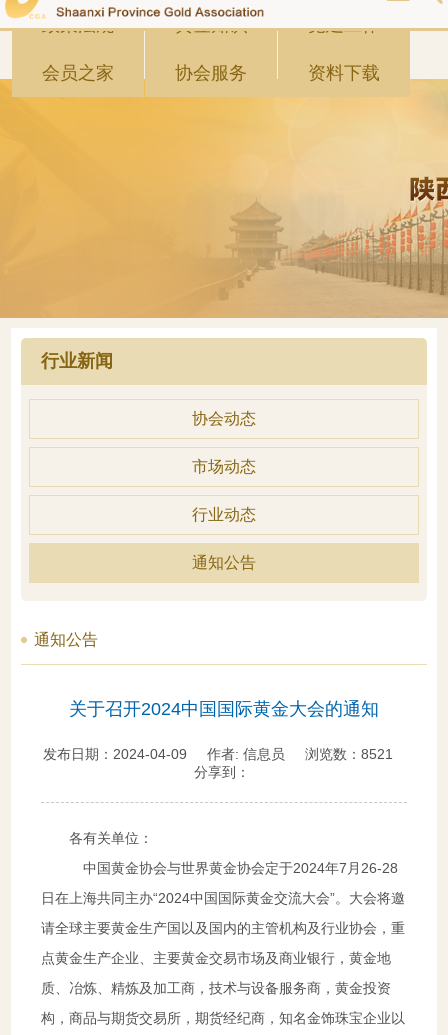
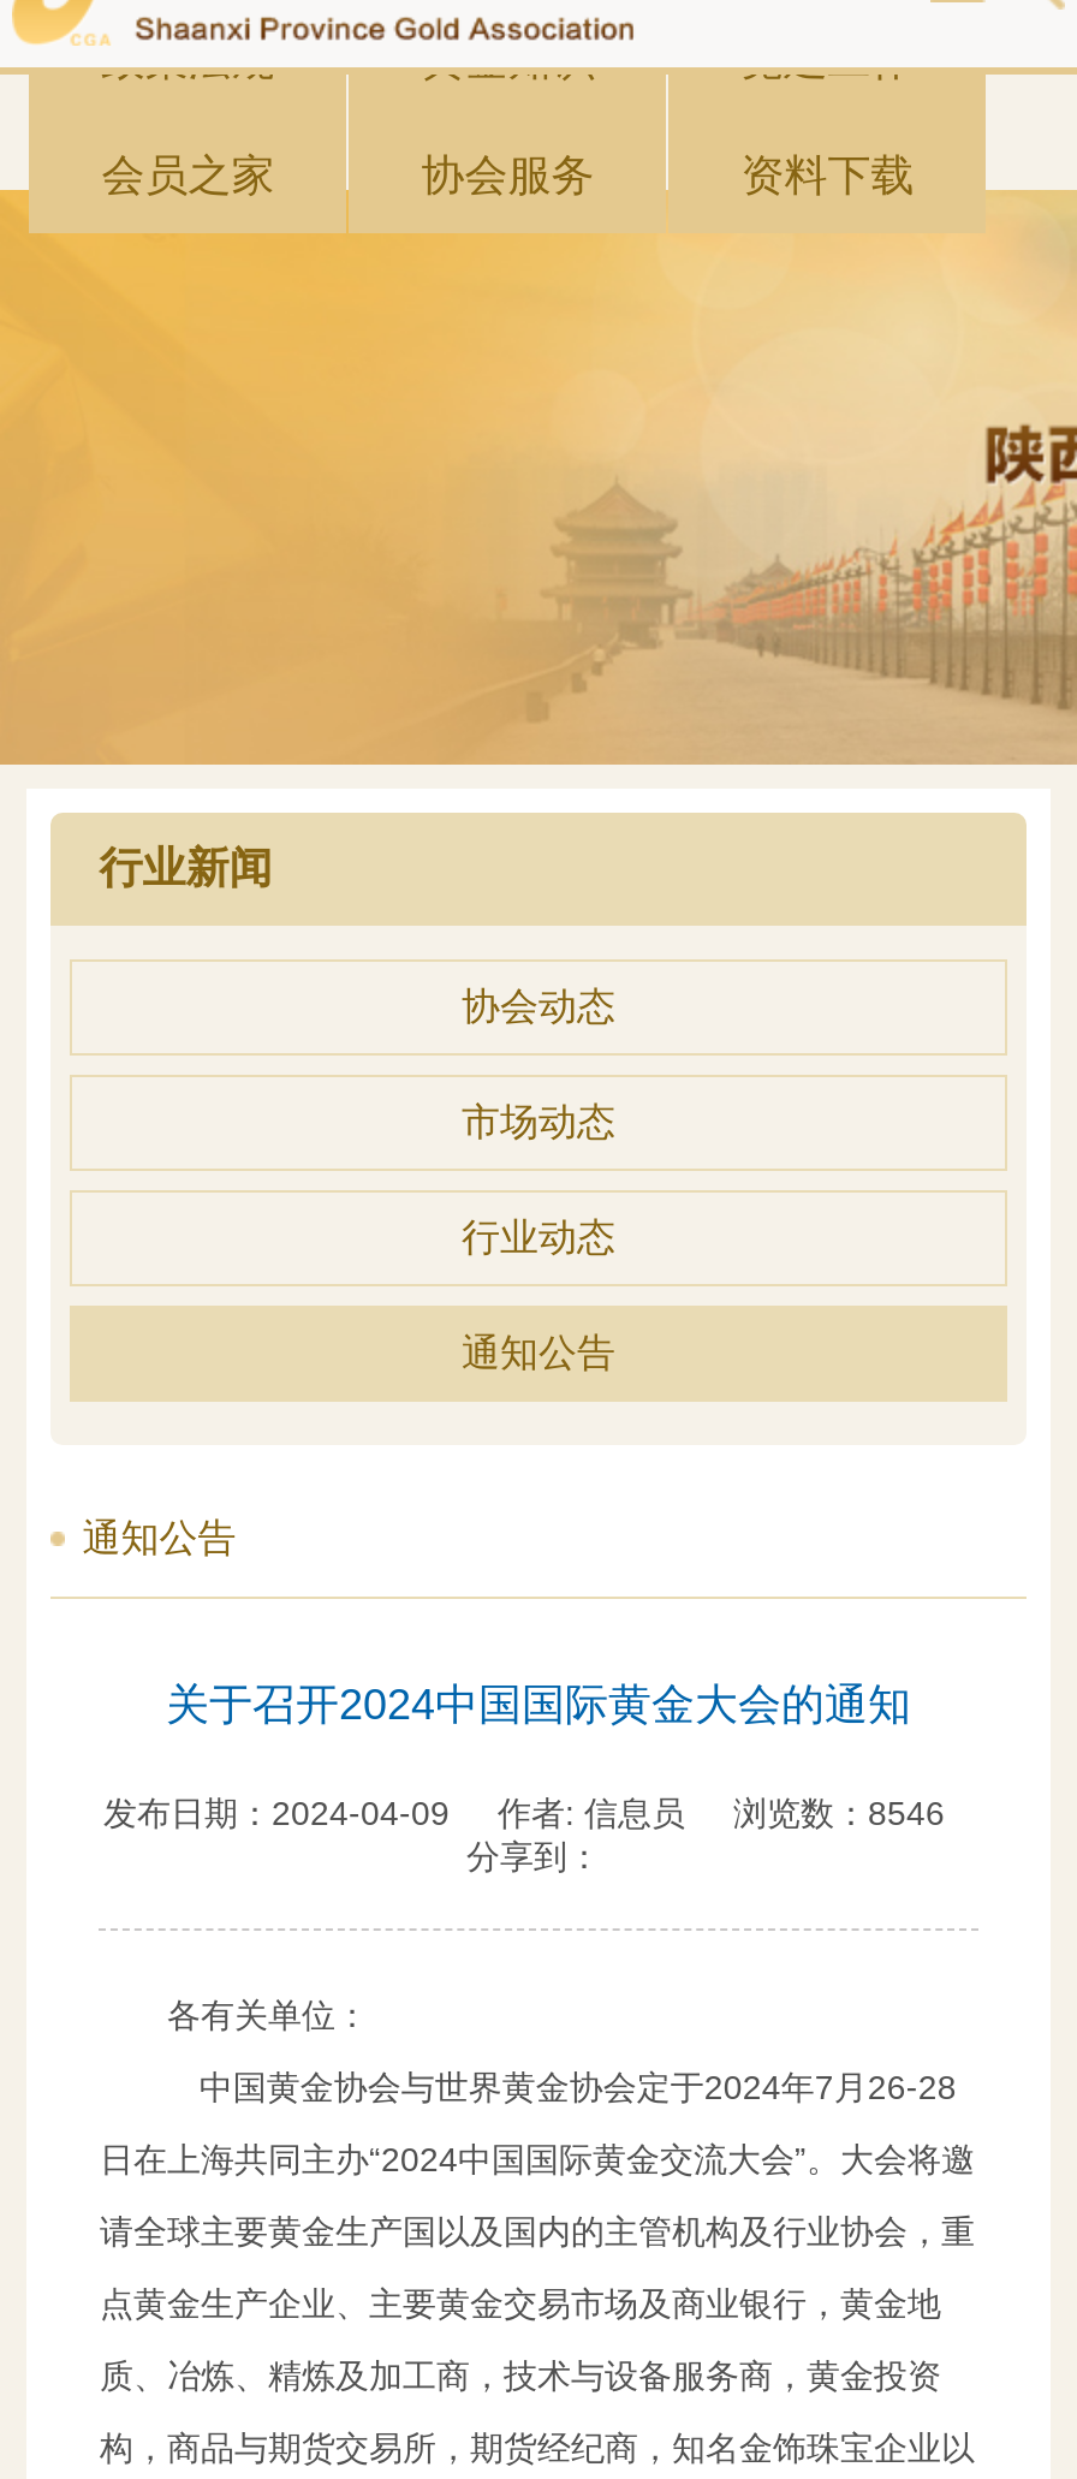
[43,746,393,762] 发布日期：2024-04-09作者:信息员浏览数：8521 -> [103,1795,945,1833] 发布日期：2024-04-09作者:信息员浏览数：8546

